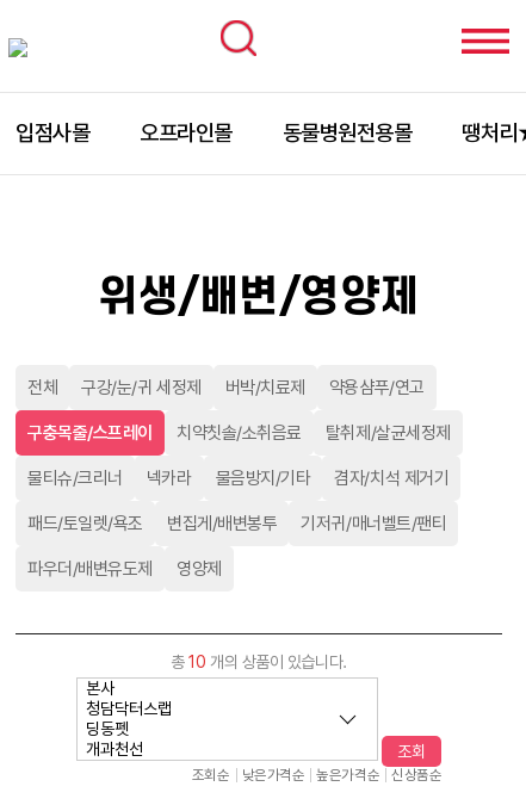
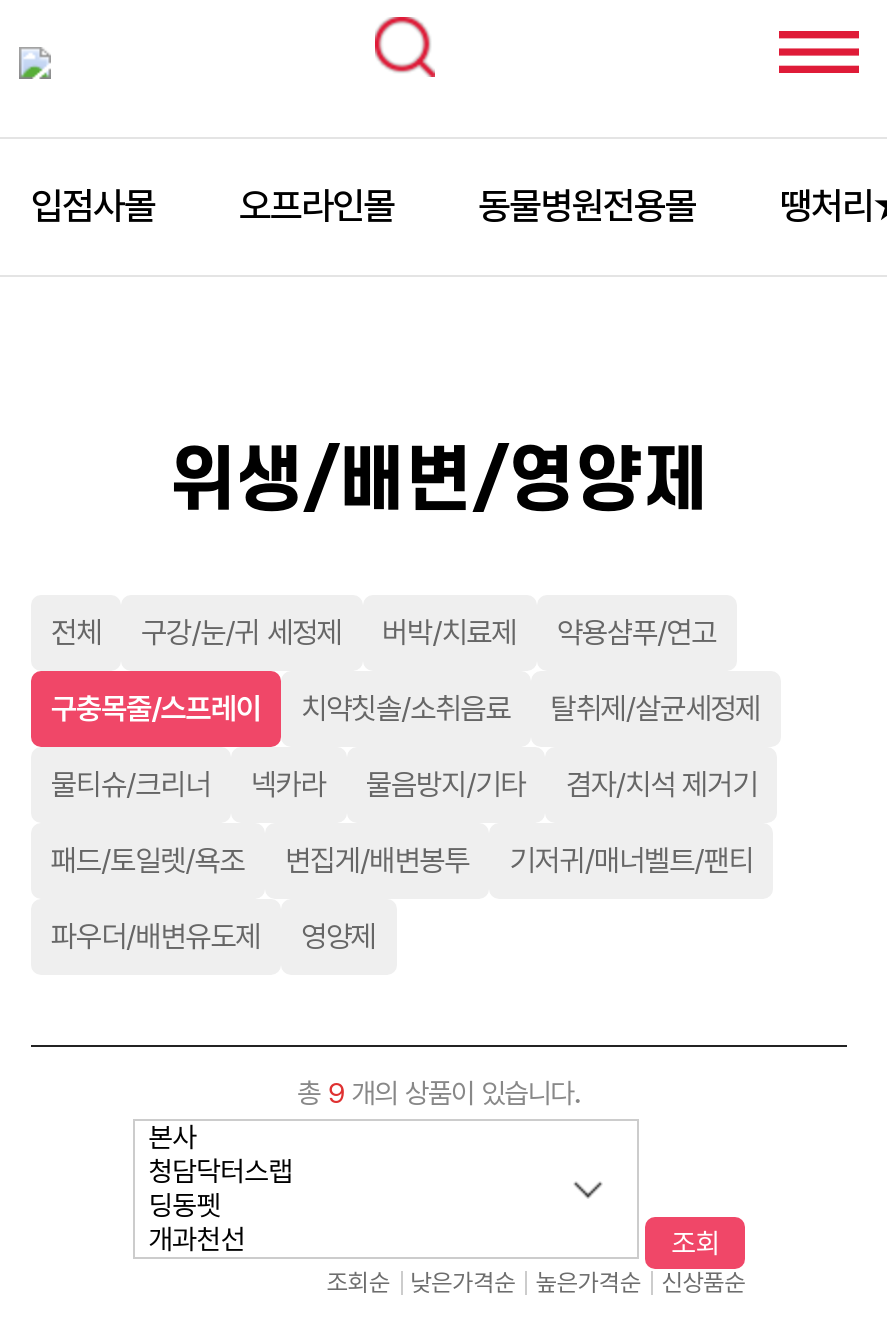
[171,652,347,671] 총 10 개의 상품이 있습니다. -> [297,1077,581,1109] 총 9 개의 상품이 있습니다.

